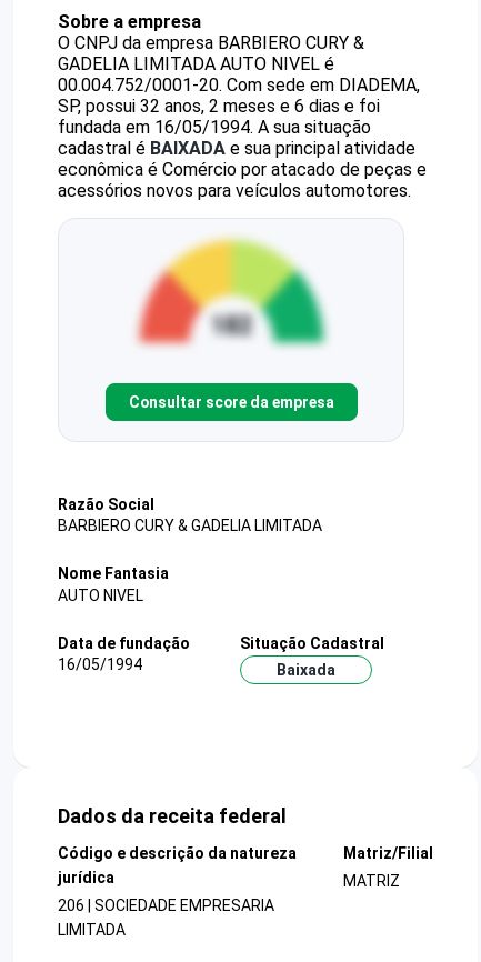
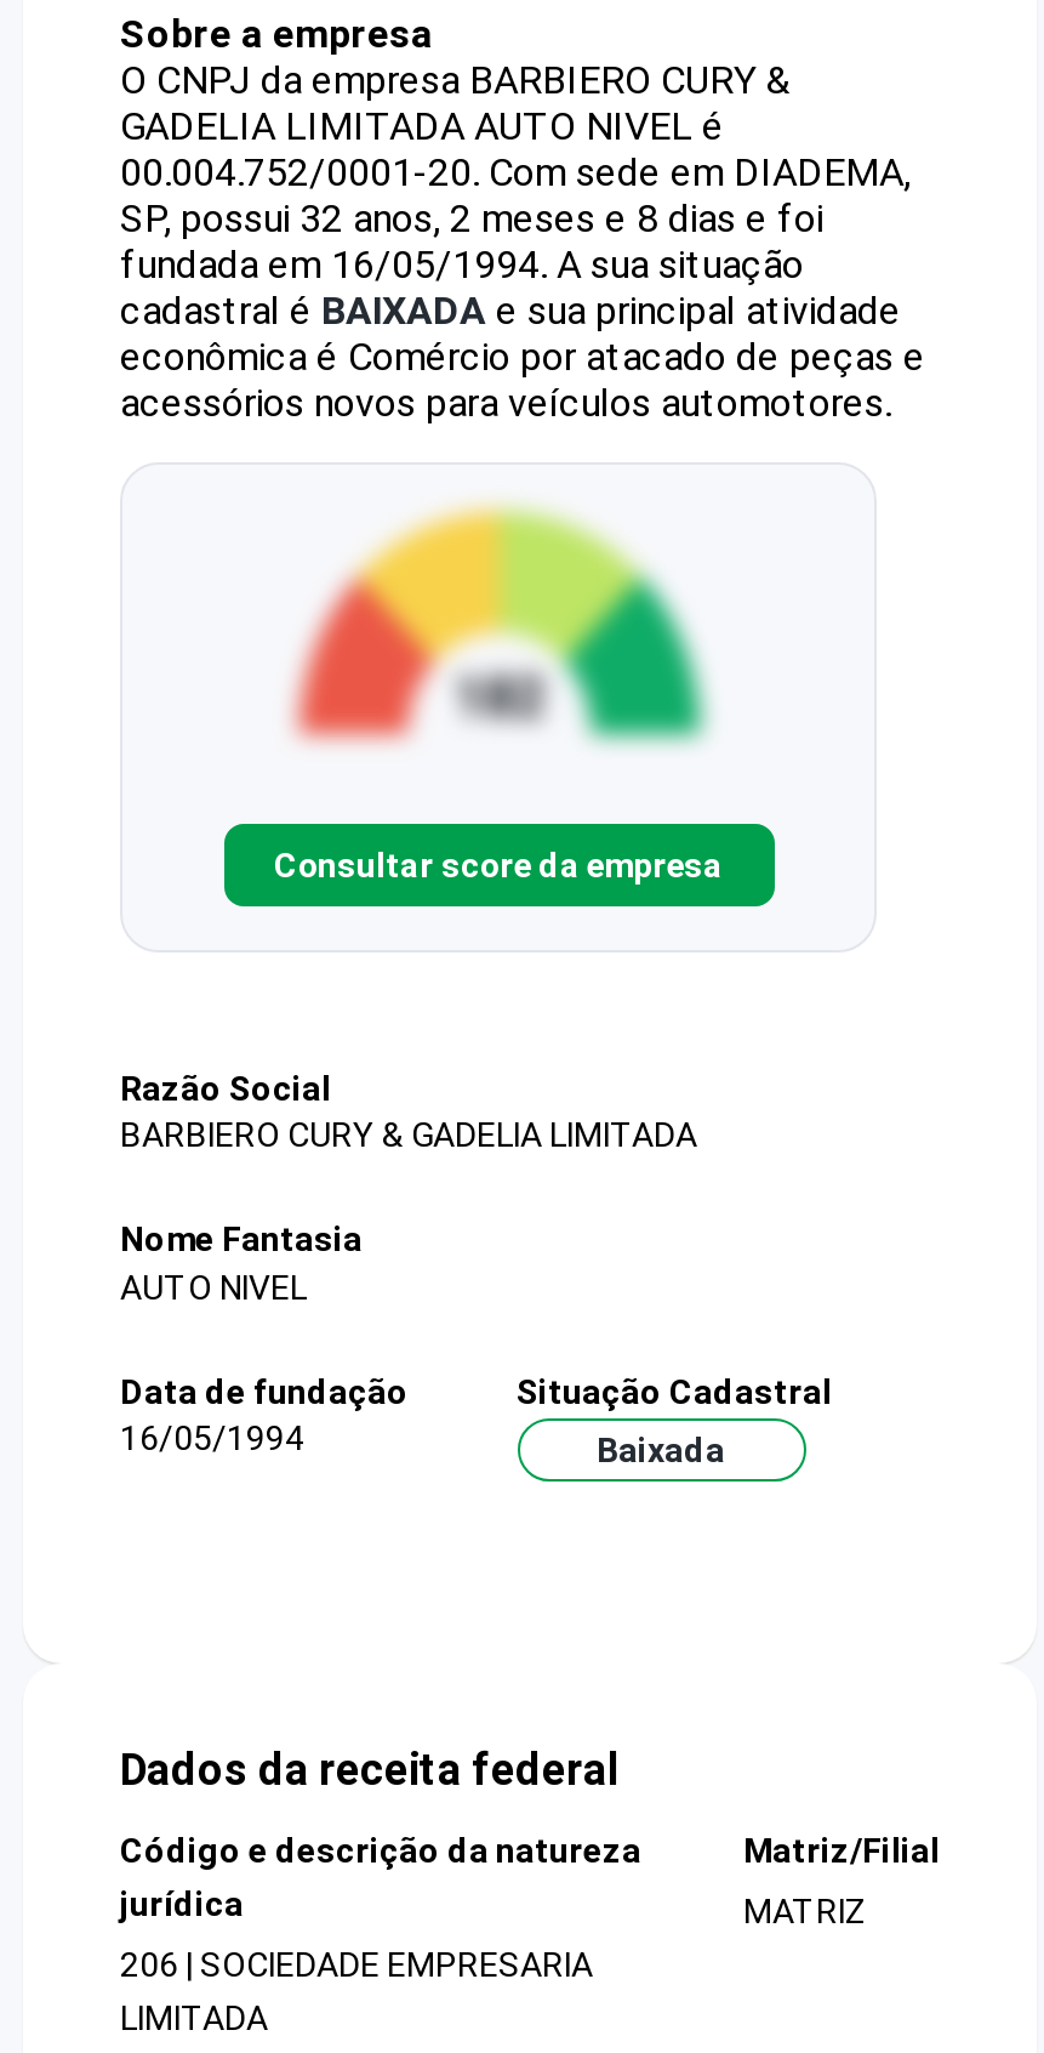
[58,96,380,117] SP, possui 32 anos, 2 meses e 6 dias e foi -> [120,195,823,241] SP, possui 32 anos, 2 meses e 8 dias e foi

